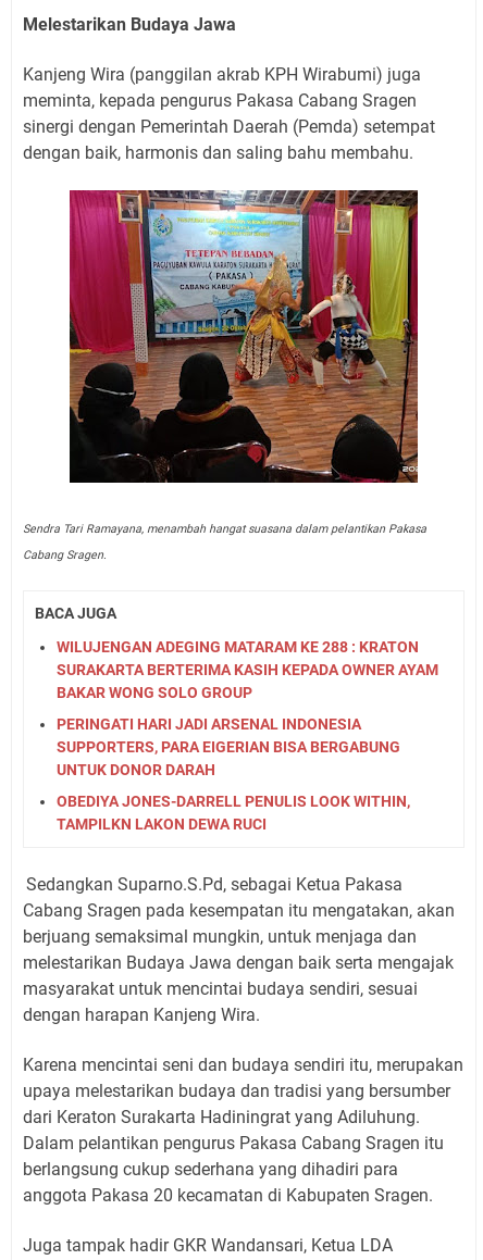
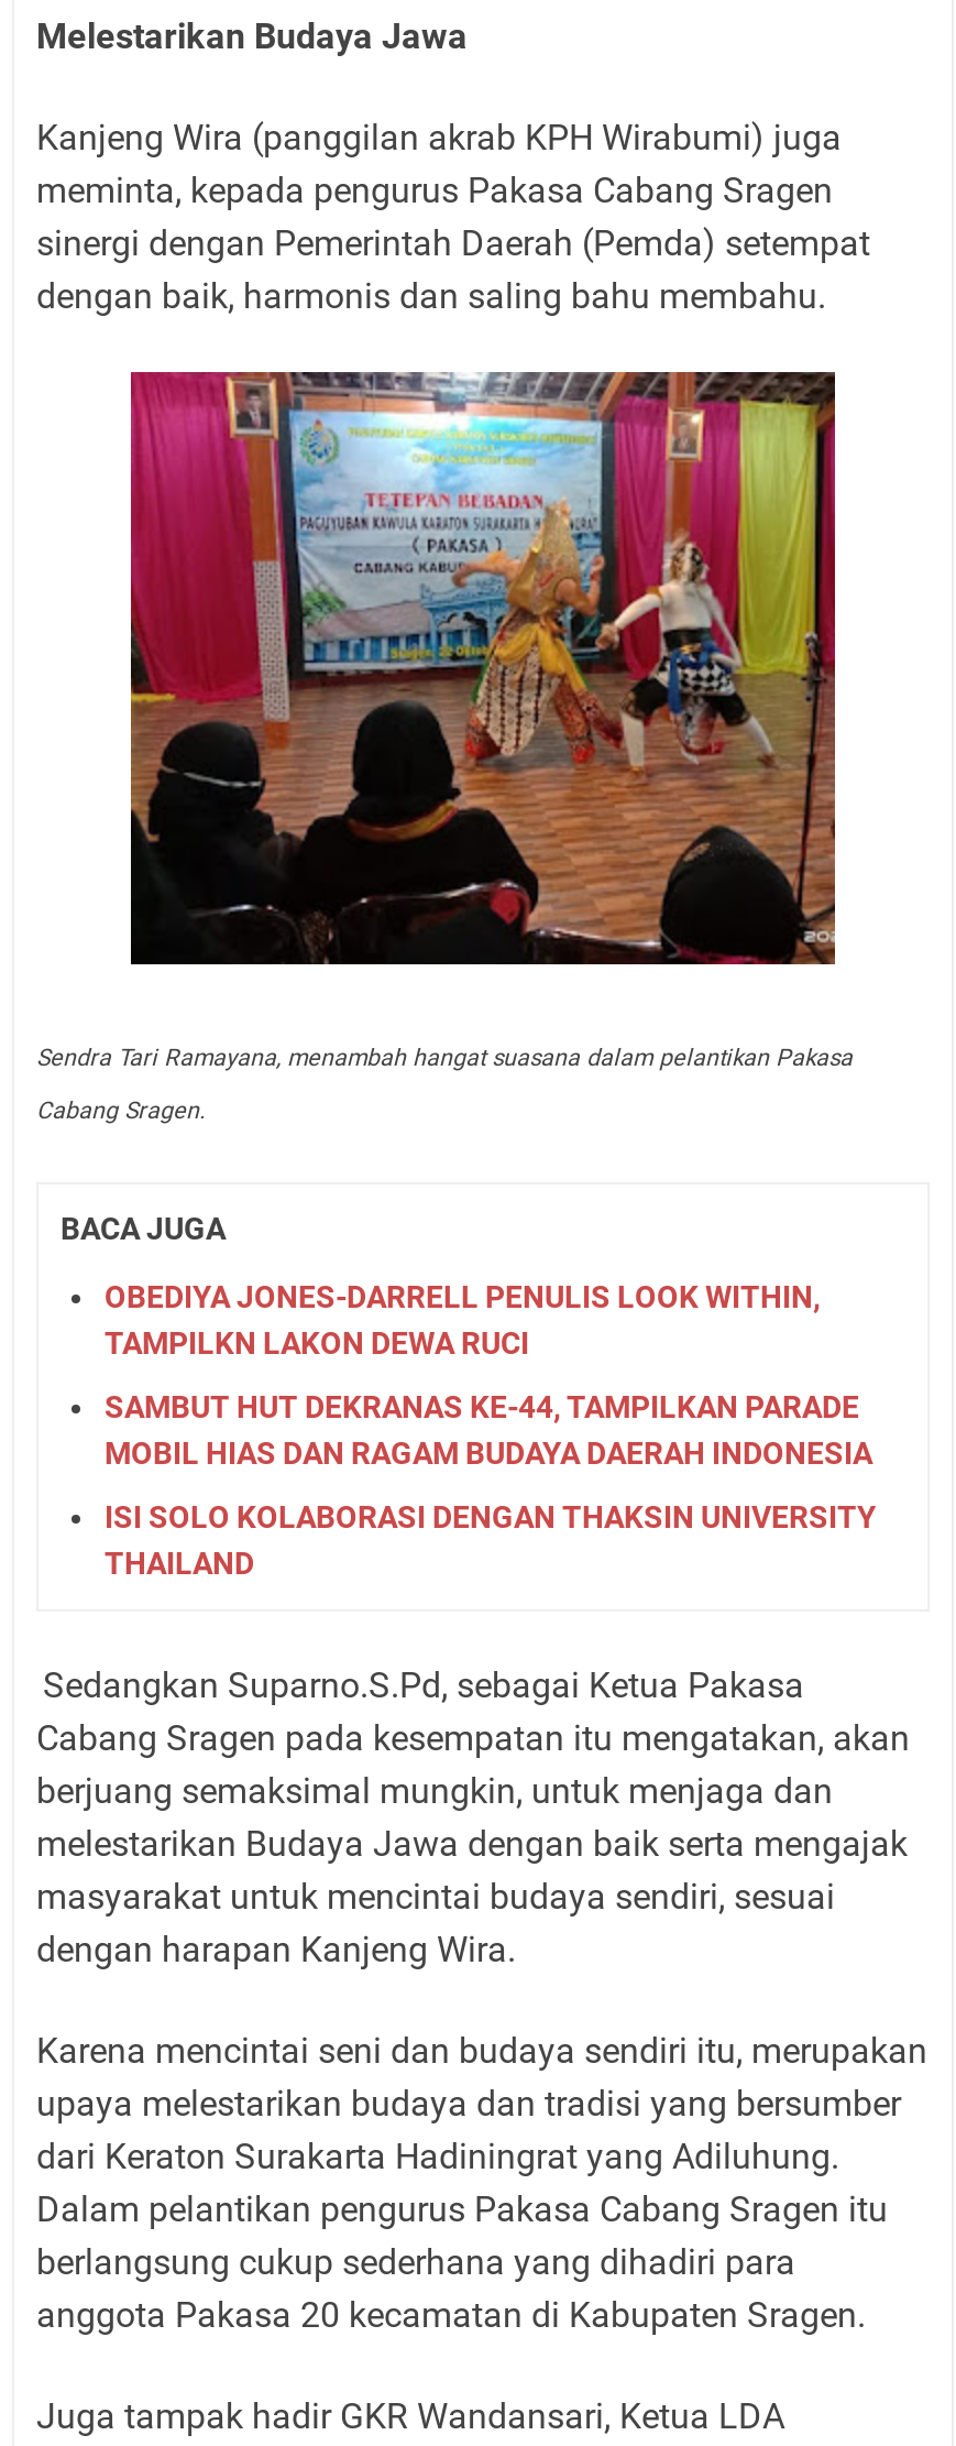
[57,638,438,778] WILUJENGAN ADEGING MATARAM KE 288 : KRATON | SURAKARTA BERTERIMA KASIH KEPADA OWNER AYAM | BAKAR WONG SOLO GROUP | PERINGATI HARI JADI ARSENAL INDONESIA | SUPPORTERS, PARA EIGERIAN BISA BERGABUNG | UNTUK DONOR DARAH -> none
moved [57,792,410,833] -> [105,1279,820,1360]: OBEDIYA JONES-DARRELL PENULIS LOOK WITHIN, | TAMPILKN LAKON DEWA RUCI
none -> [105,1389,877,1581] SAMBUT HUT DEKRANAS KE-44, TAMPILKAN PARADE | MOBIL HIAS DAN RAGAM BUDAYA DAERAH INDONESIA | ISI SOLO KOLABORASI DENGAN THAKSIN UNIVERSITY | THAILAND

